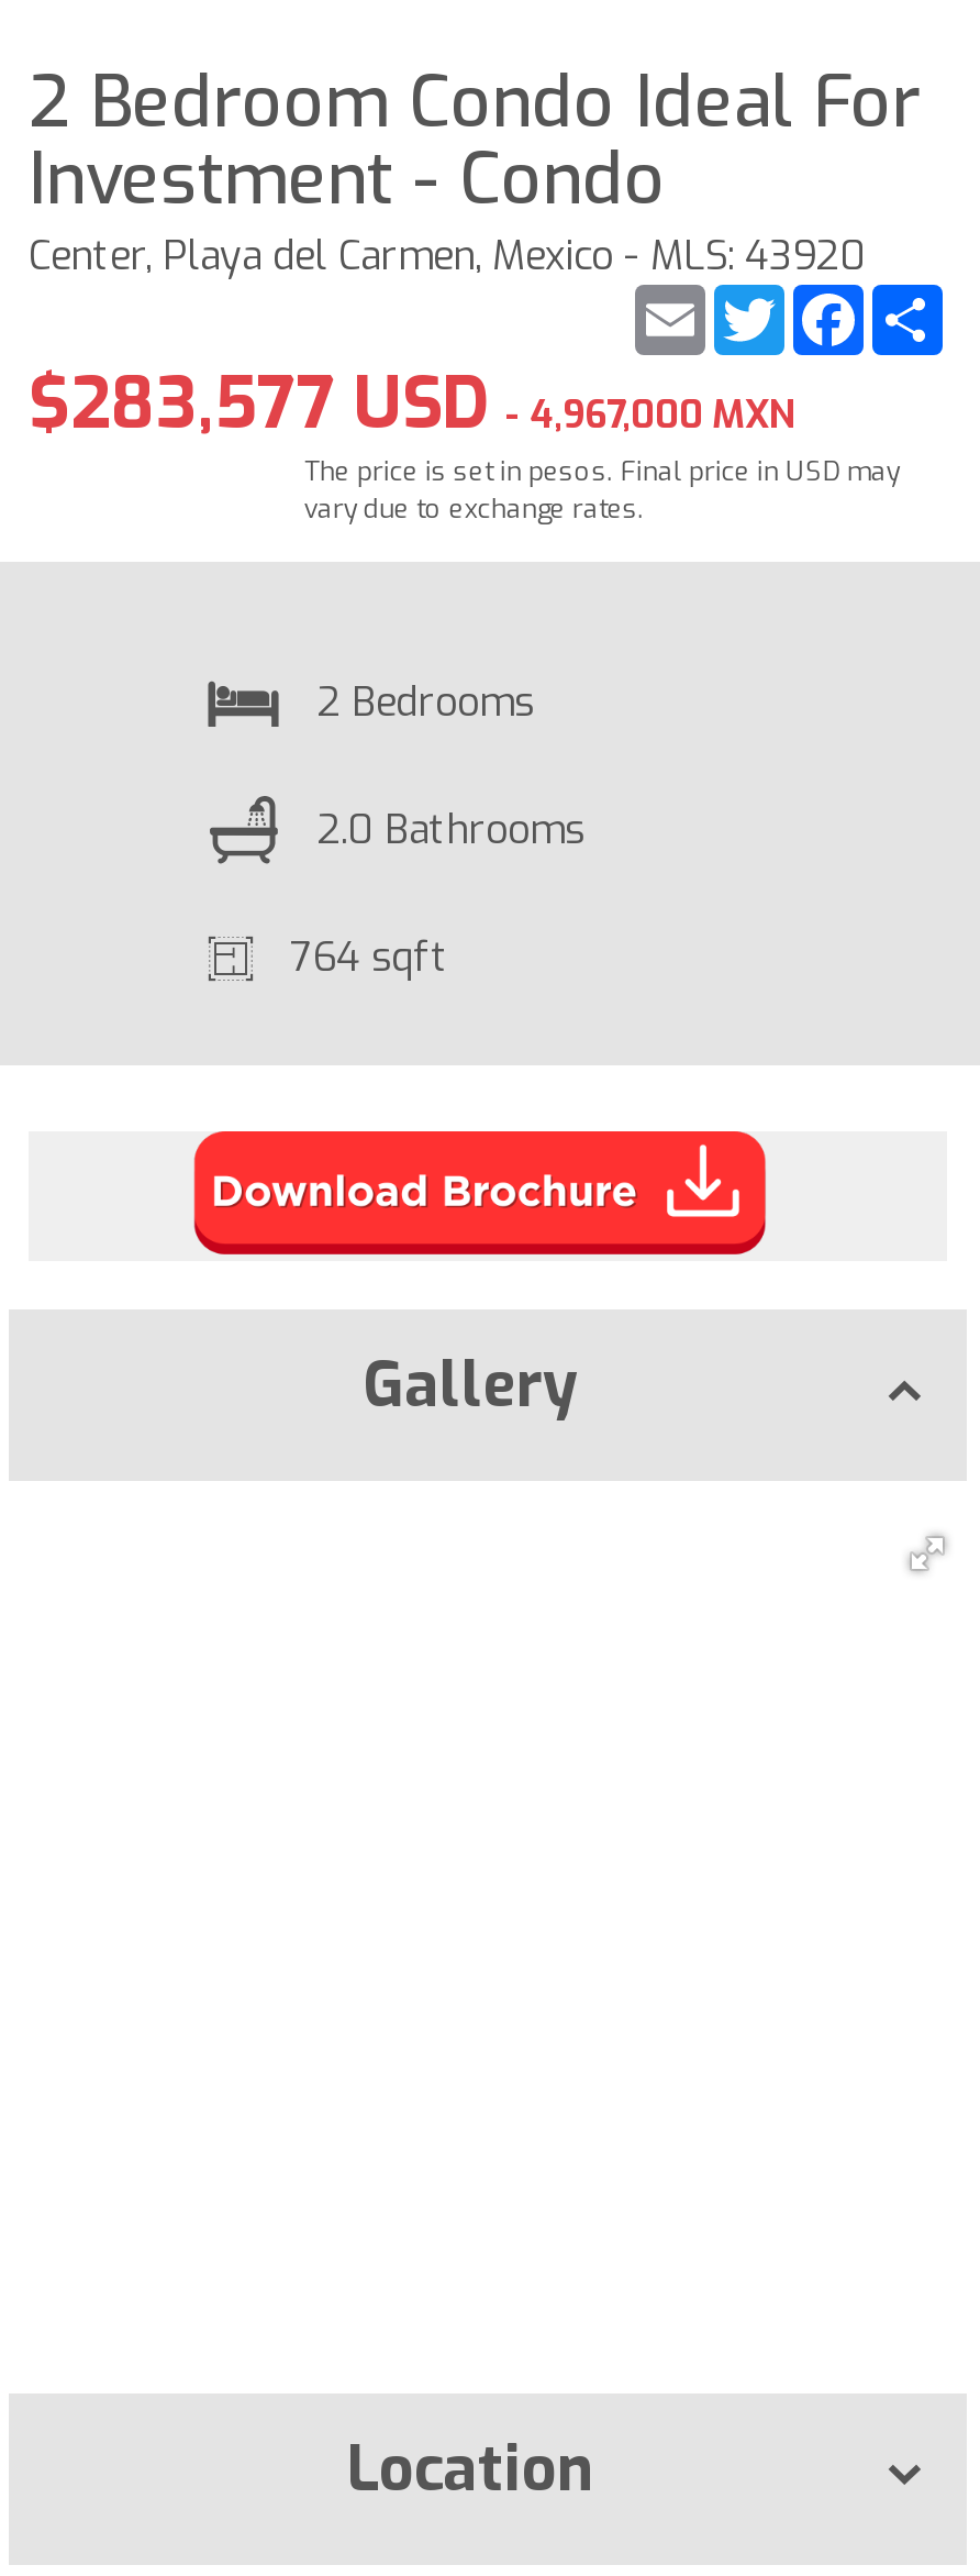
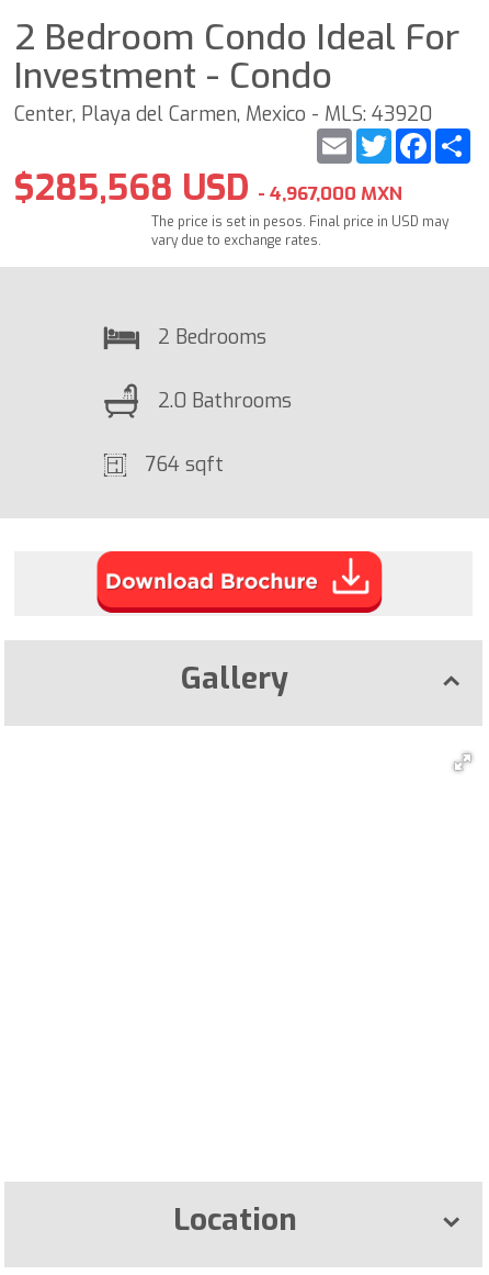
[29,357,795,450] $283,577 USD - 4,967,000 MXN -> [14,165,402,211] $285,568 USD - 4,967,000 MXN

